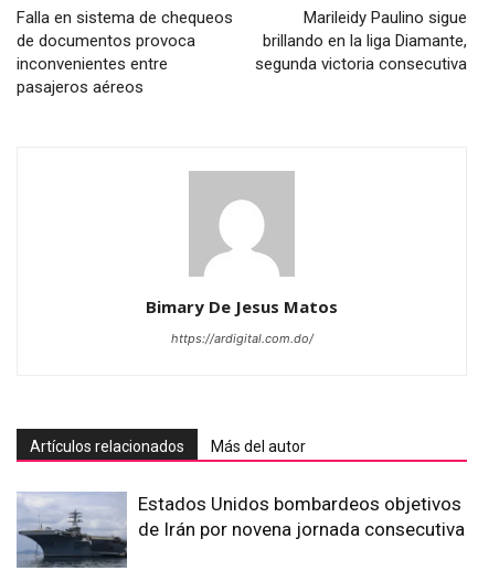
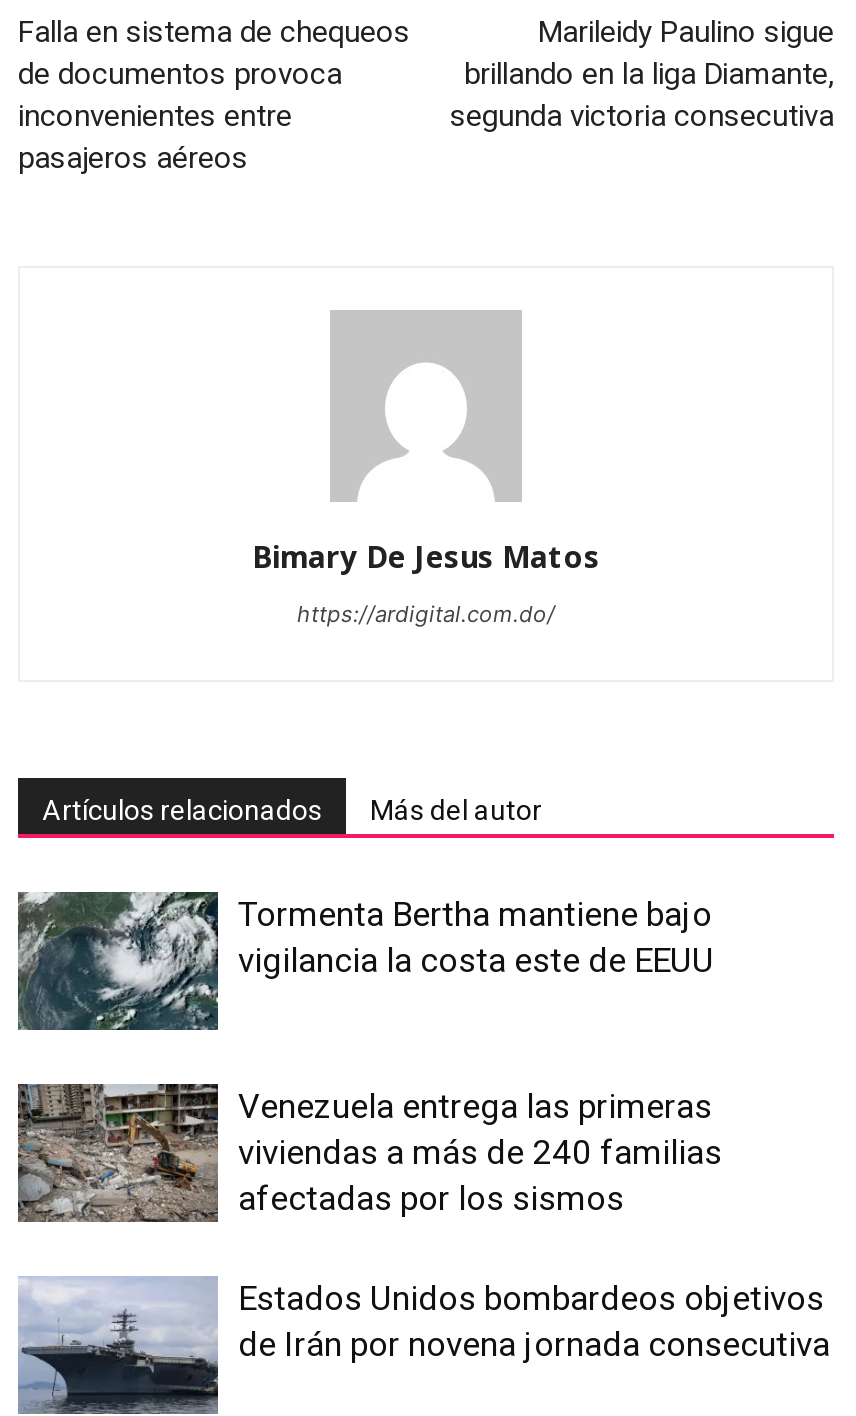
none -> [16,890,714,1030] [image] | Tormenta Bertha mantiene bajo | vigilancia la costa este de EEUU
none -> [16,1082,722,1224] [image] | Venezuela entrega las primeras | viviendas a más de 240 familias | afectadas por los sismos

